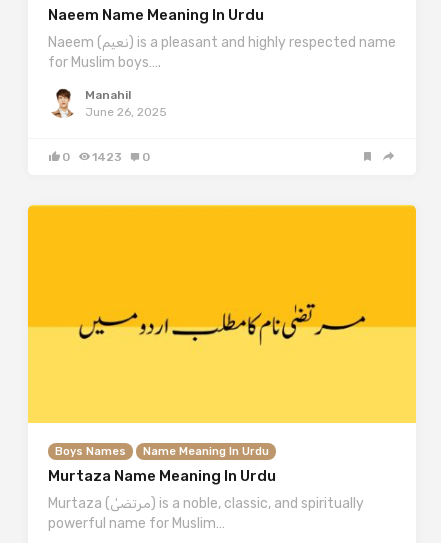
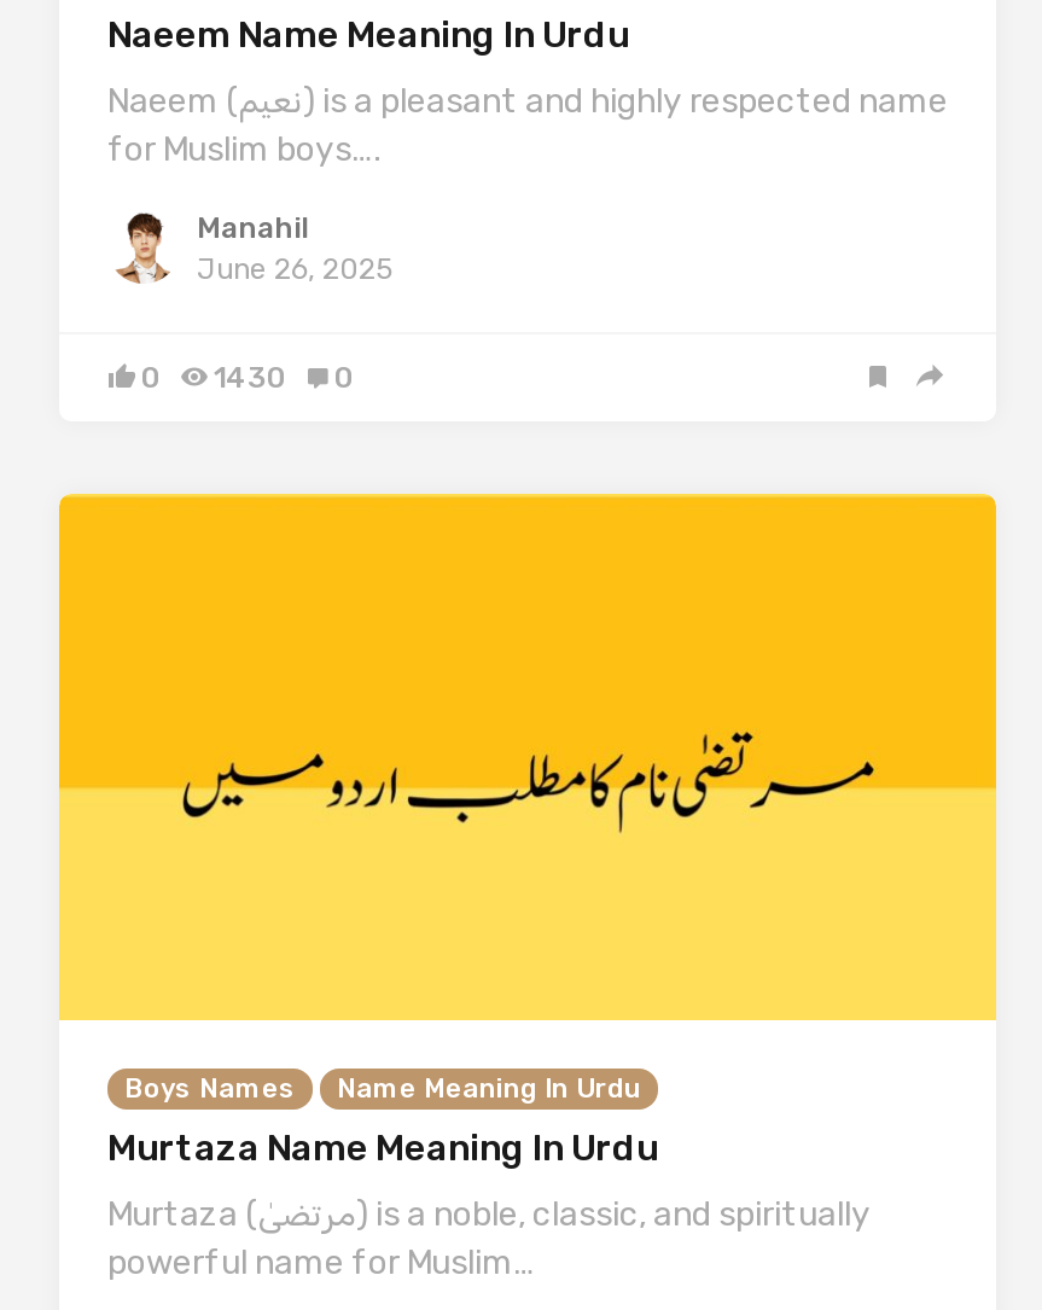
[62,150,150,164] 0 1423 0 -> [141,361,354,395] 0 1430 0

